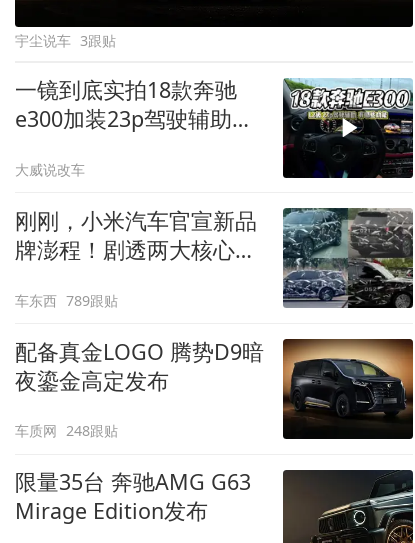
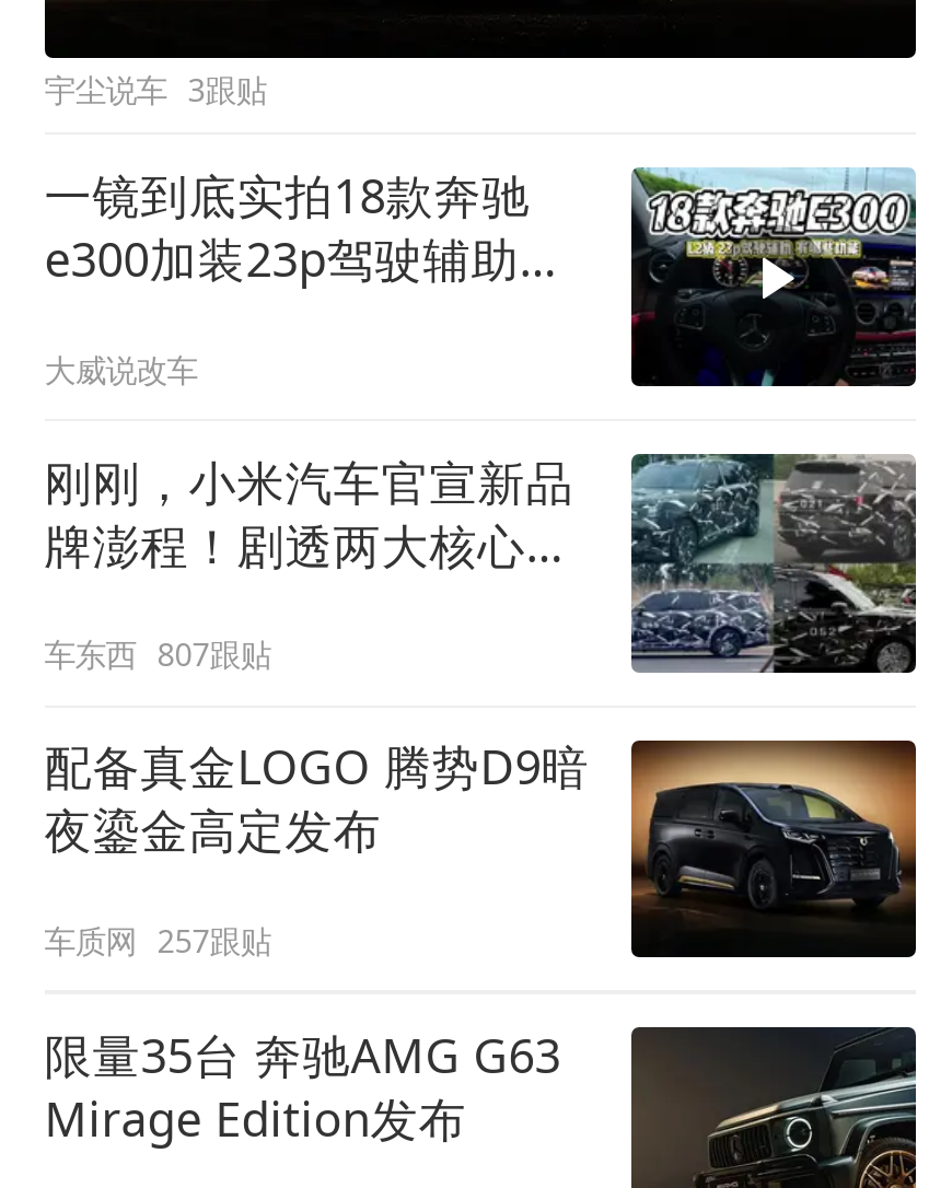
[15,290,118,309] 车东西 789跟贴 -> [44,633,271,675] 车东西 807跟贴
[15,421,118,440] 车质网 248跟贴 -> [44,919,271,961] 车质网 257跟贴

